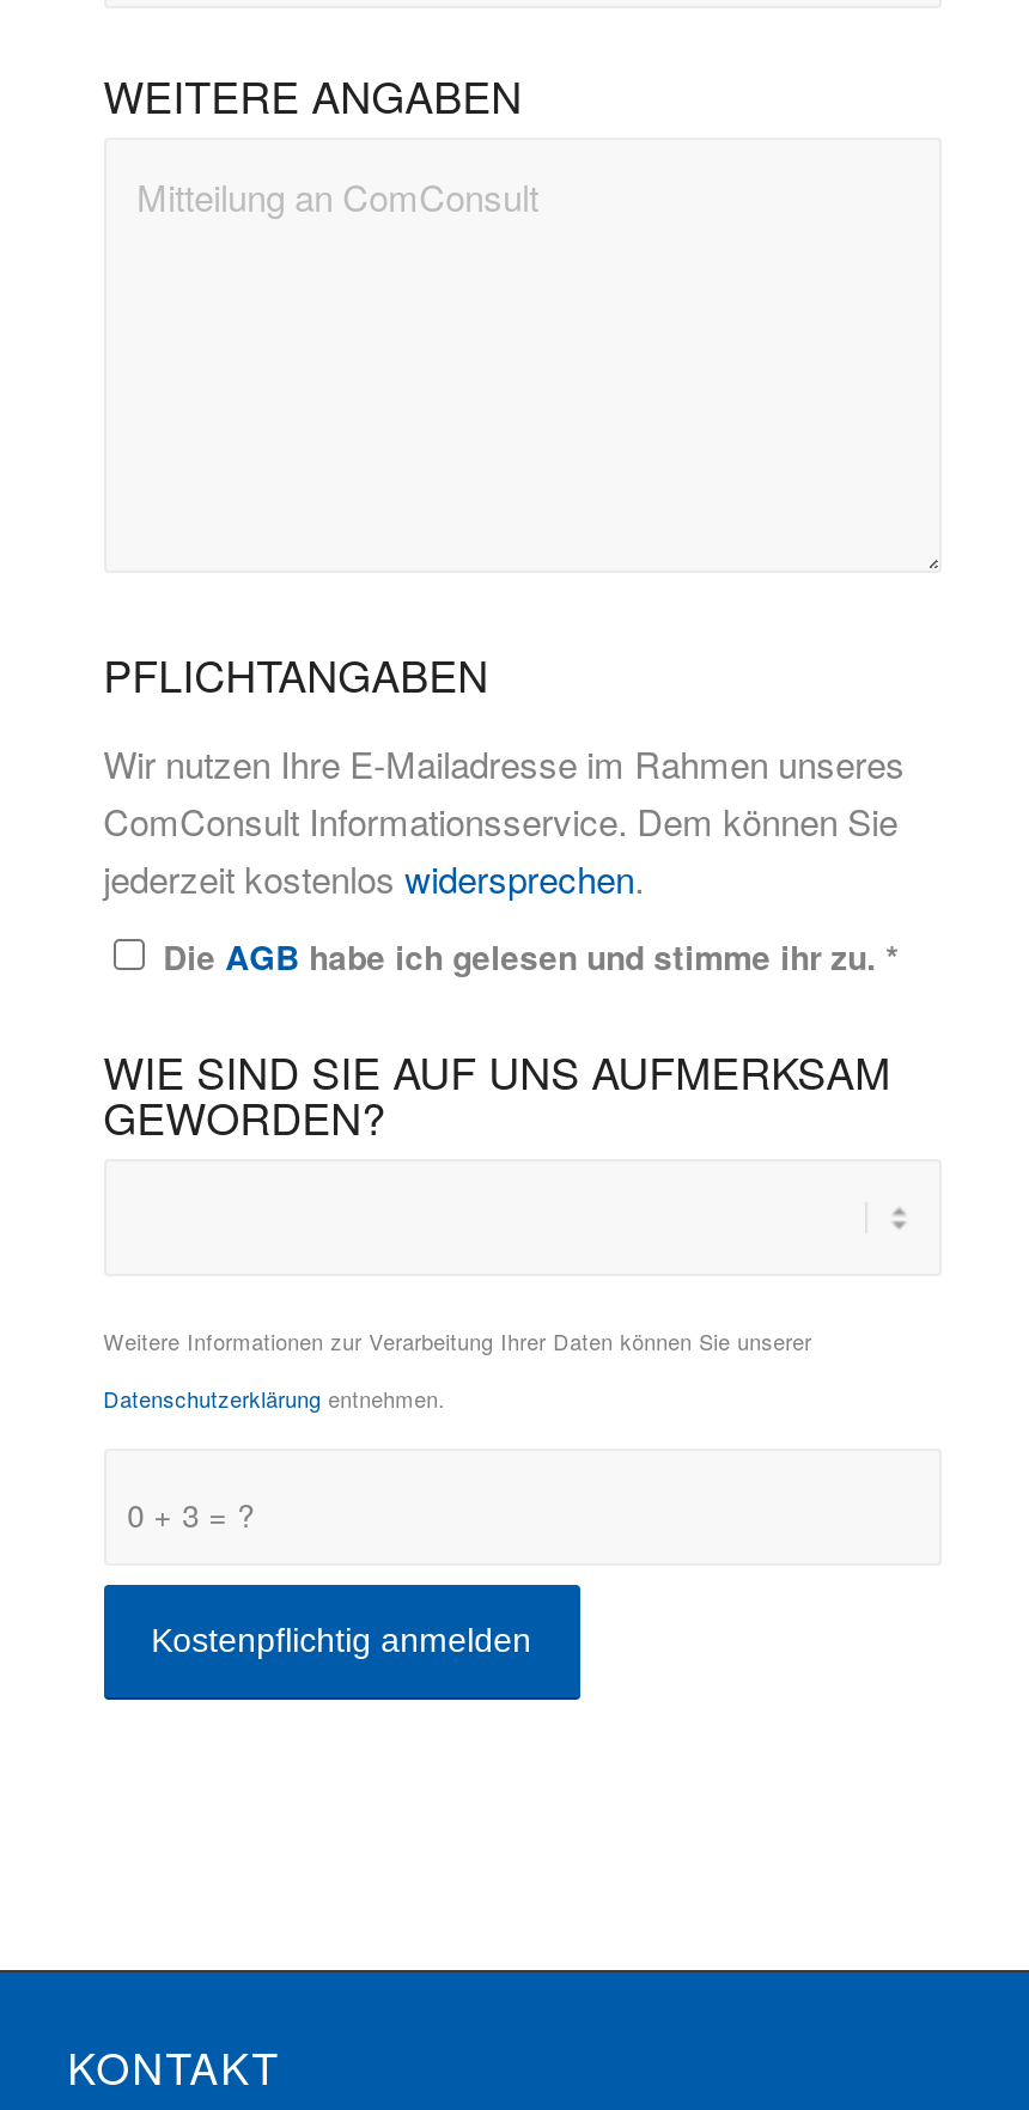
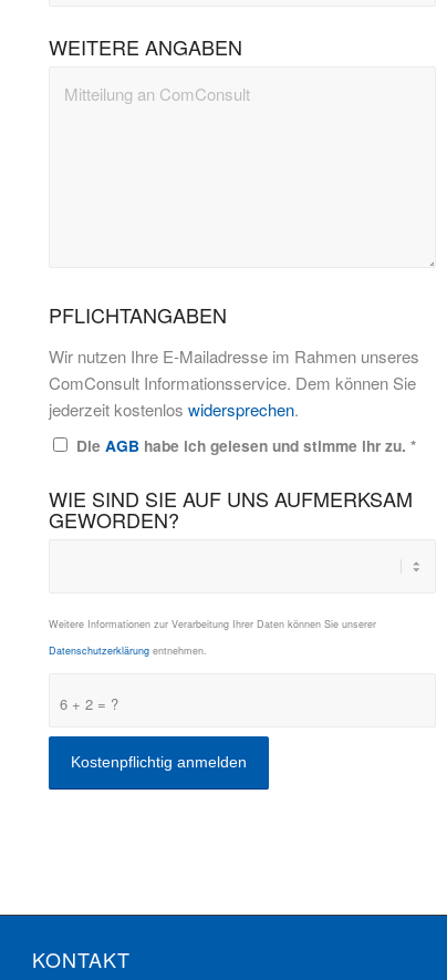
[127,1492,254,1537] 0 + 3 = ? -> [59,693,118,714] 6 + 2 = ?

